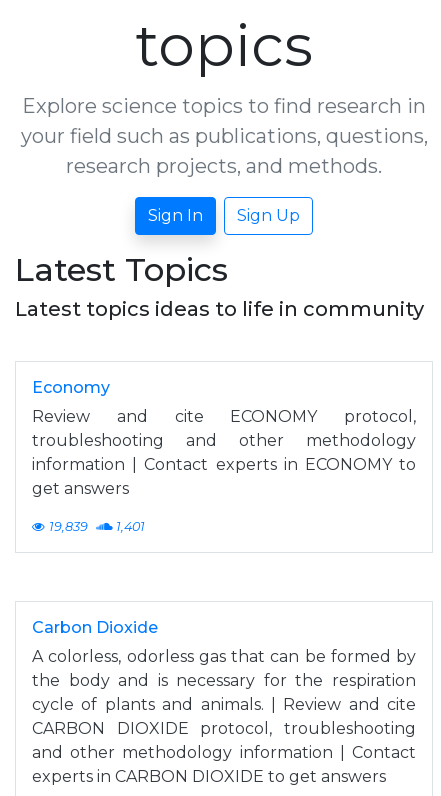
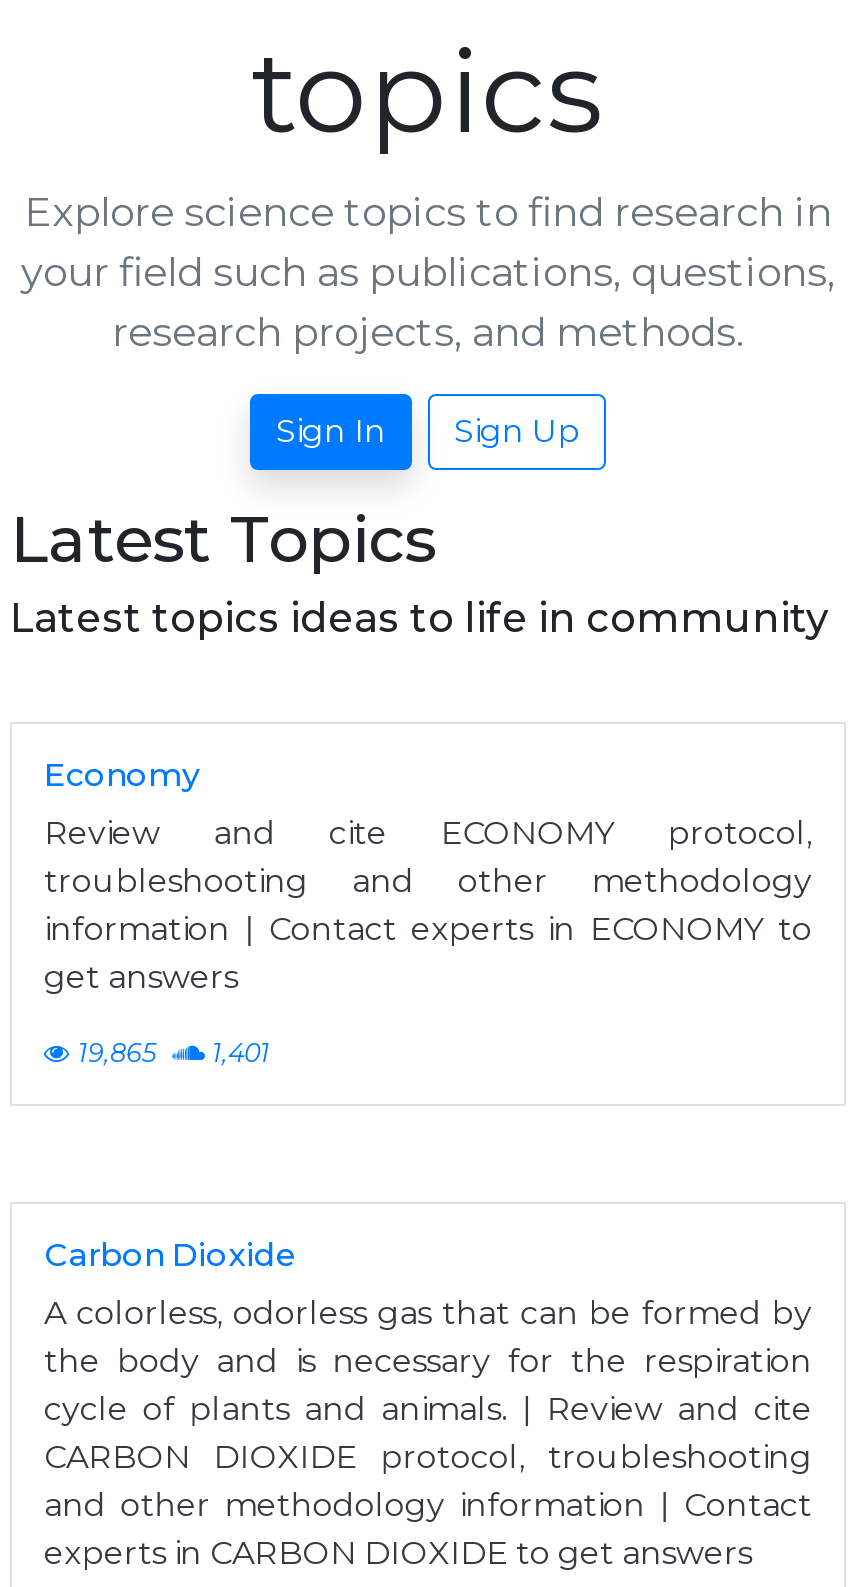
[49,519,145,534] 19,839 1,401 -> [78,1037,270,1067] 19,865 1,401

